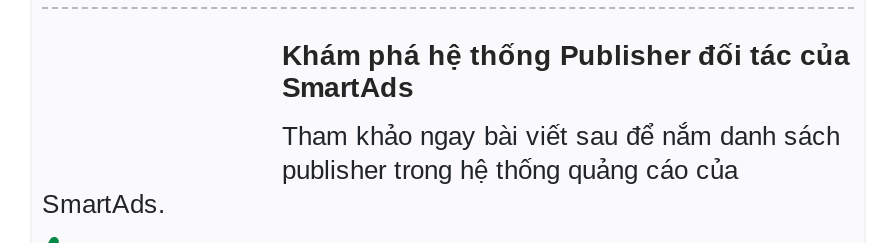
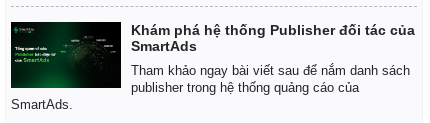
none -> [10,21,122,89] [image]

